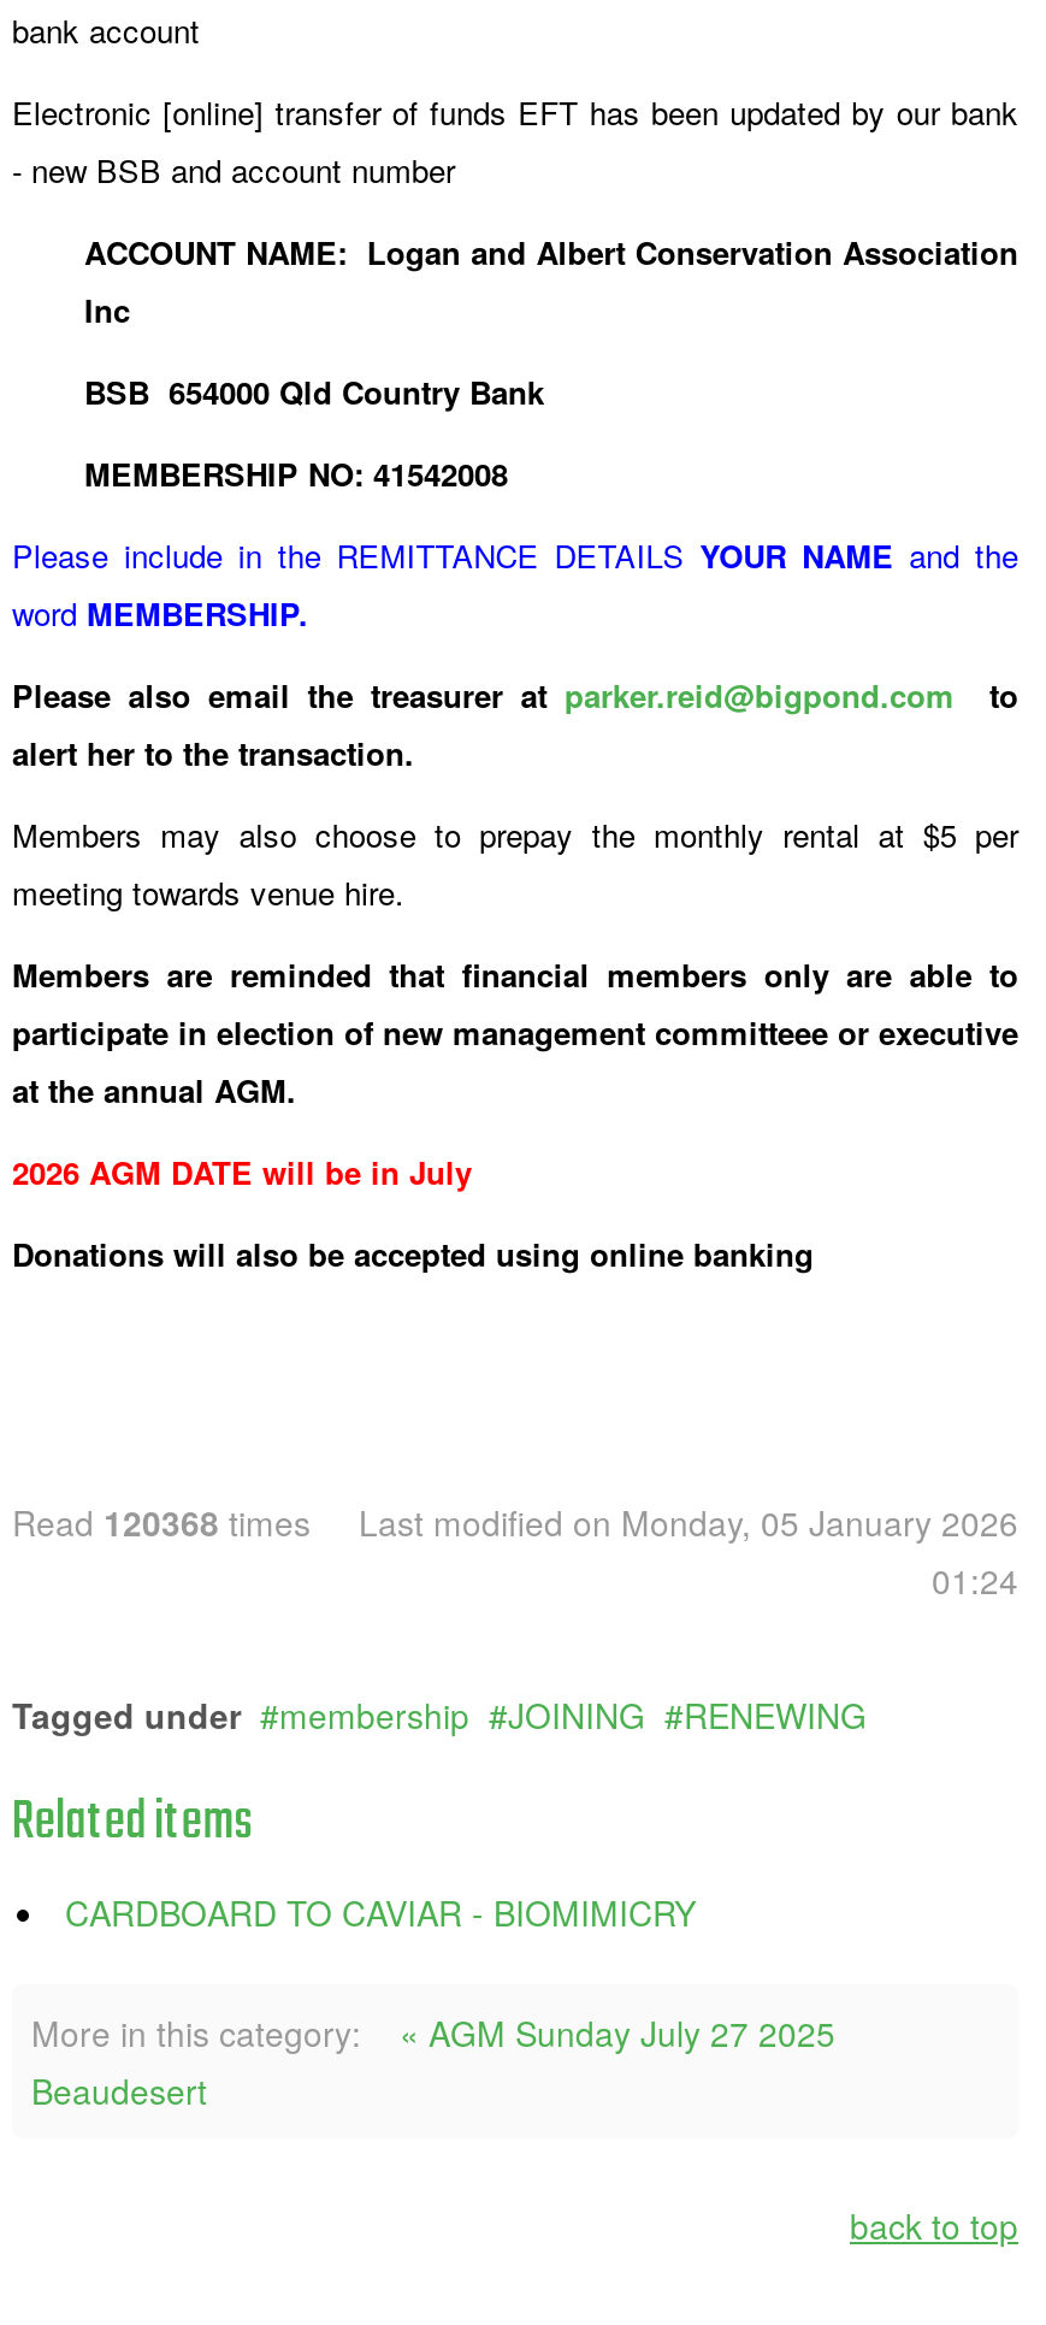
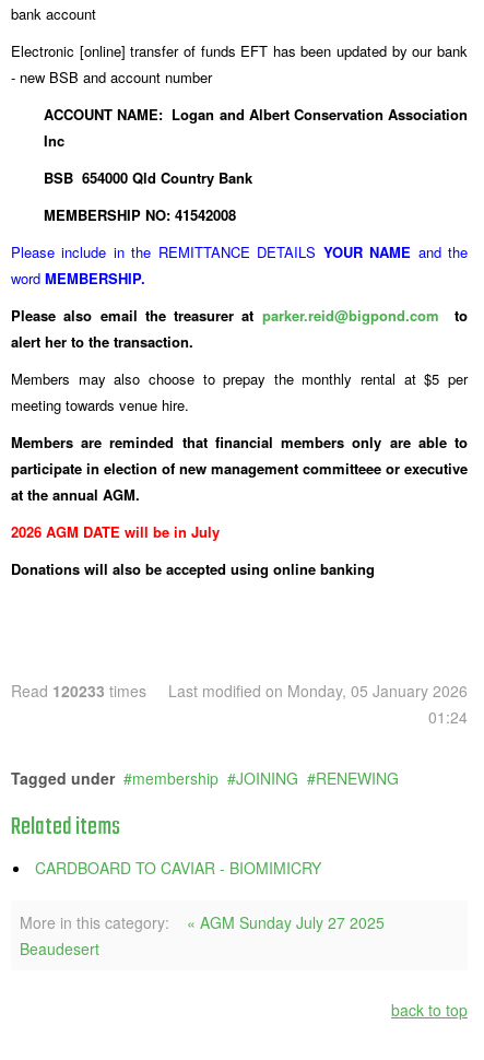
[12,1498,1018,1546] Read 120368 times Last modified on Monday, 05 January 2026 -> [11,680,468,702] Read 120233 times Last modified on Monday, 05 January 2026

